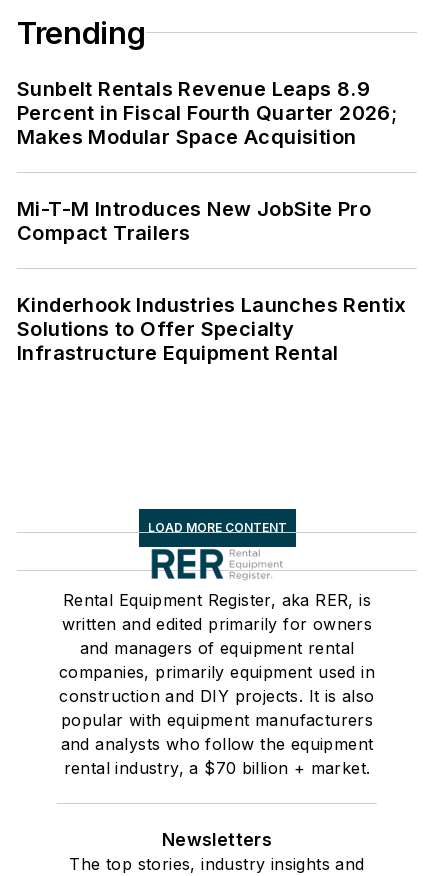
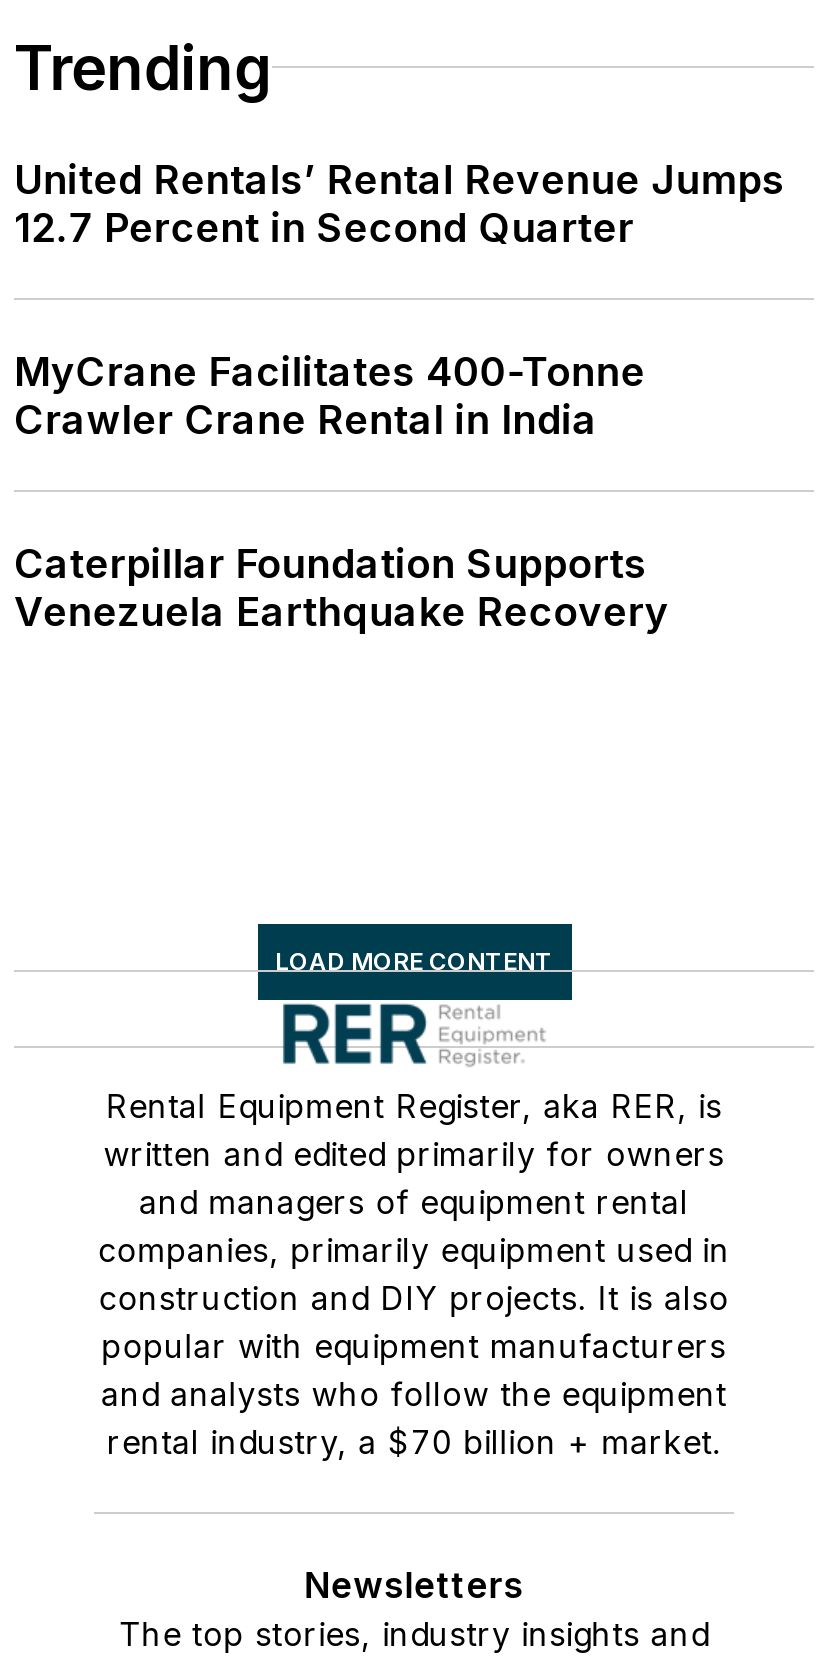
[17,77,397,149] Sunbelt Rentals Revenue Leaps 8.9 | Percent in Fiscal Fourth Quarter 2026; | Makes Modular Space Acquisition -> [14,156,785,252] United Rentals’ Rental Revenue Jumps | 12.7 Percent in Second Quarter
[17,197,373,245] Mi-T-M Introduces New JobSite Pro | Compact Trailers -> [14,348,649,444] MyCrane Facilitates 400-Tonne | Crawler Crane Rental in India
[17,293,407,365] Kinderhook Industries Launches Rentix | Solutions to Offer Specialty | Infrastructure Equipment Rental -> [14,540,669,636] Caterpillar Foundation Supports | Venezuela Earthquake Recovery

